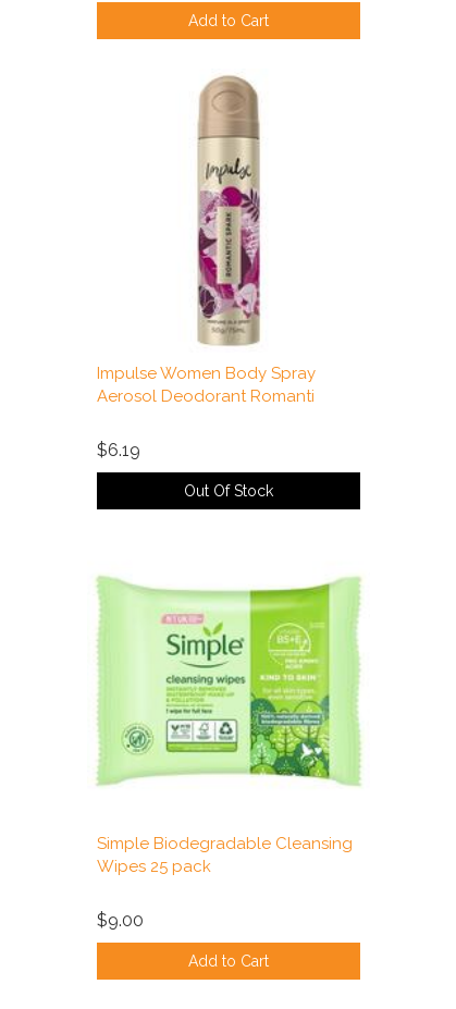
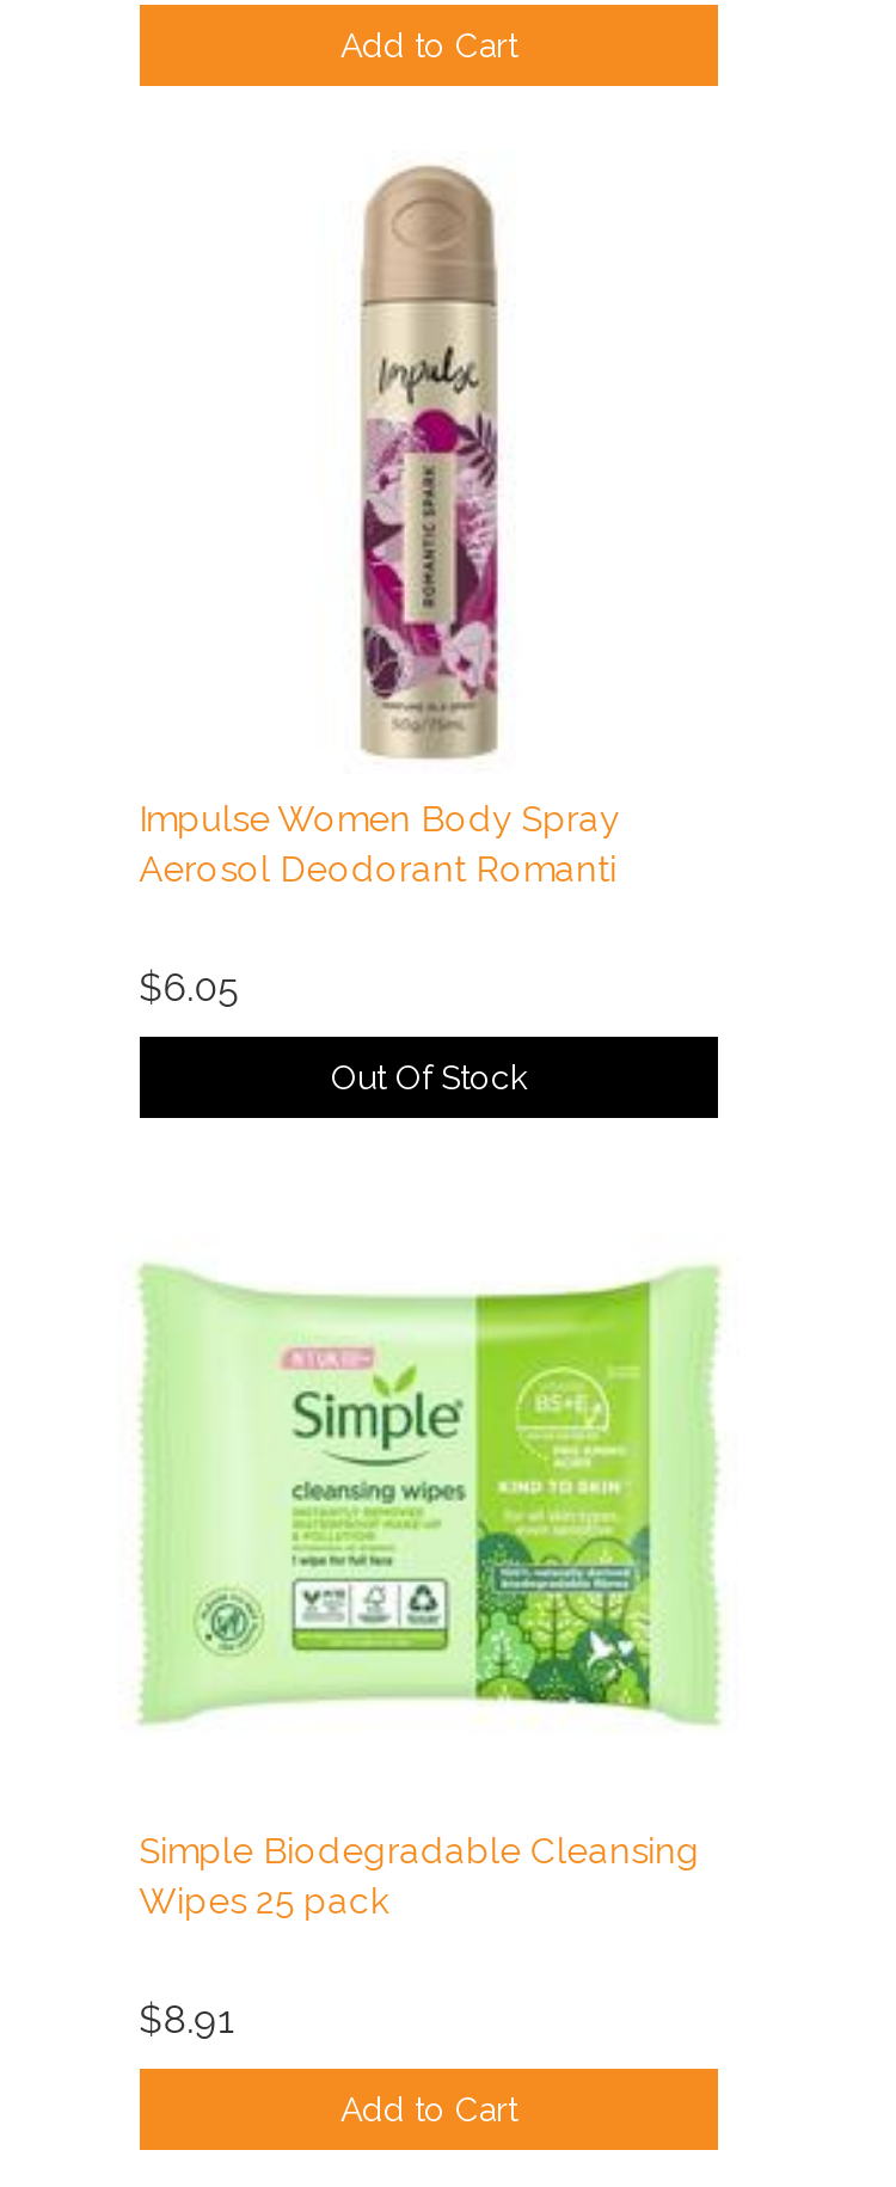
[97,440,140,461] $6.19 -> [139,965,239,1011] $6.05
[97,910,143,930] $9.00 -> [139,1997,235,2042] $8.91

